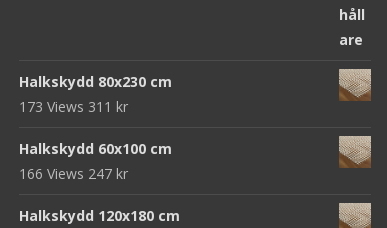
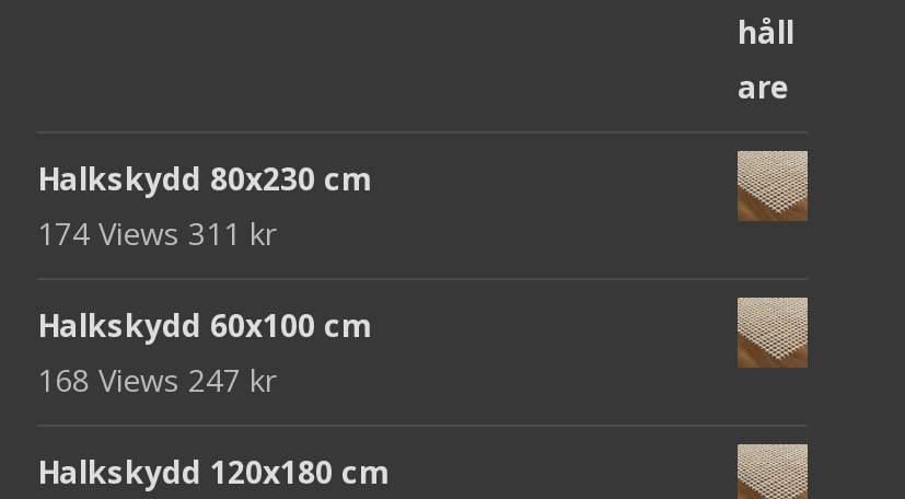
[19,97,128,116] 173 Views 311 kr -> [37,211,276,253] 174 Views 311 kr
[19,164,128,183] 166 Views 247 kr -> [37,358,276,400] 168 Views 247 kr

